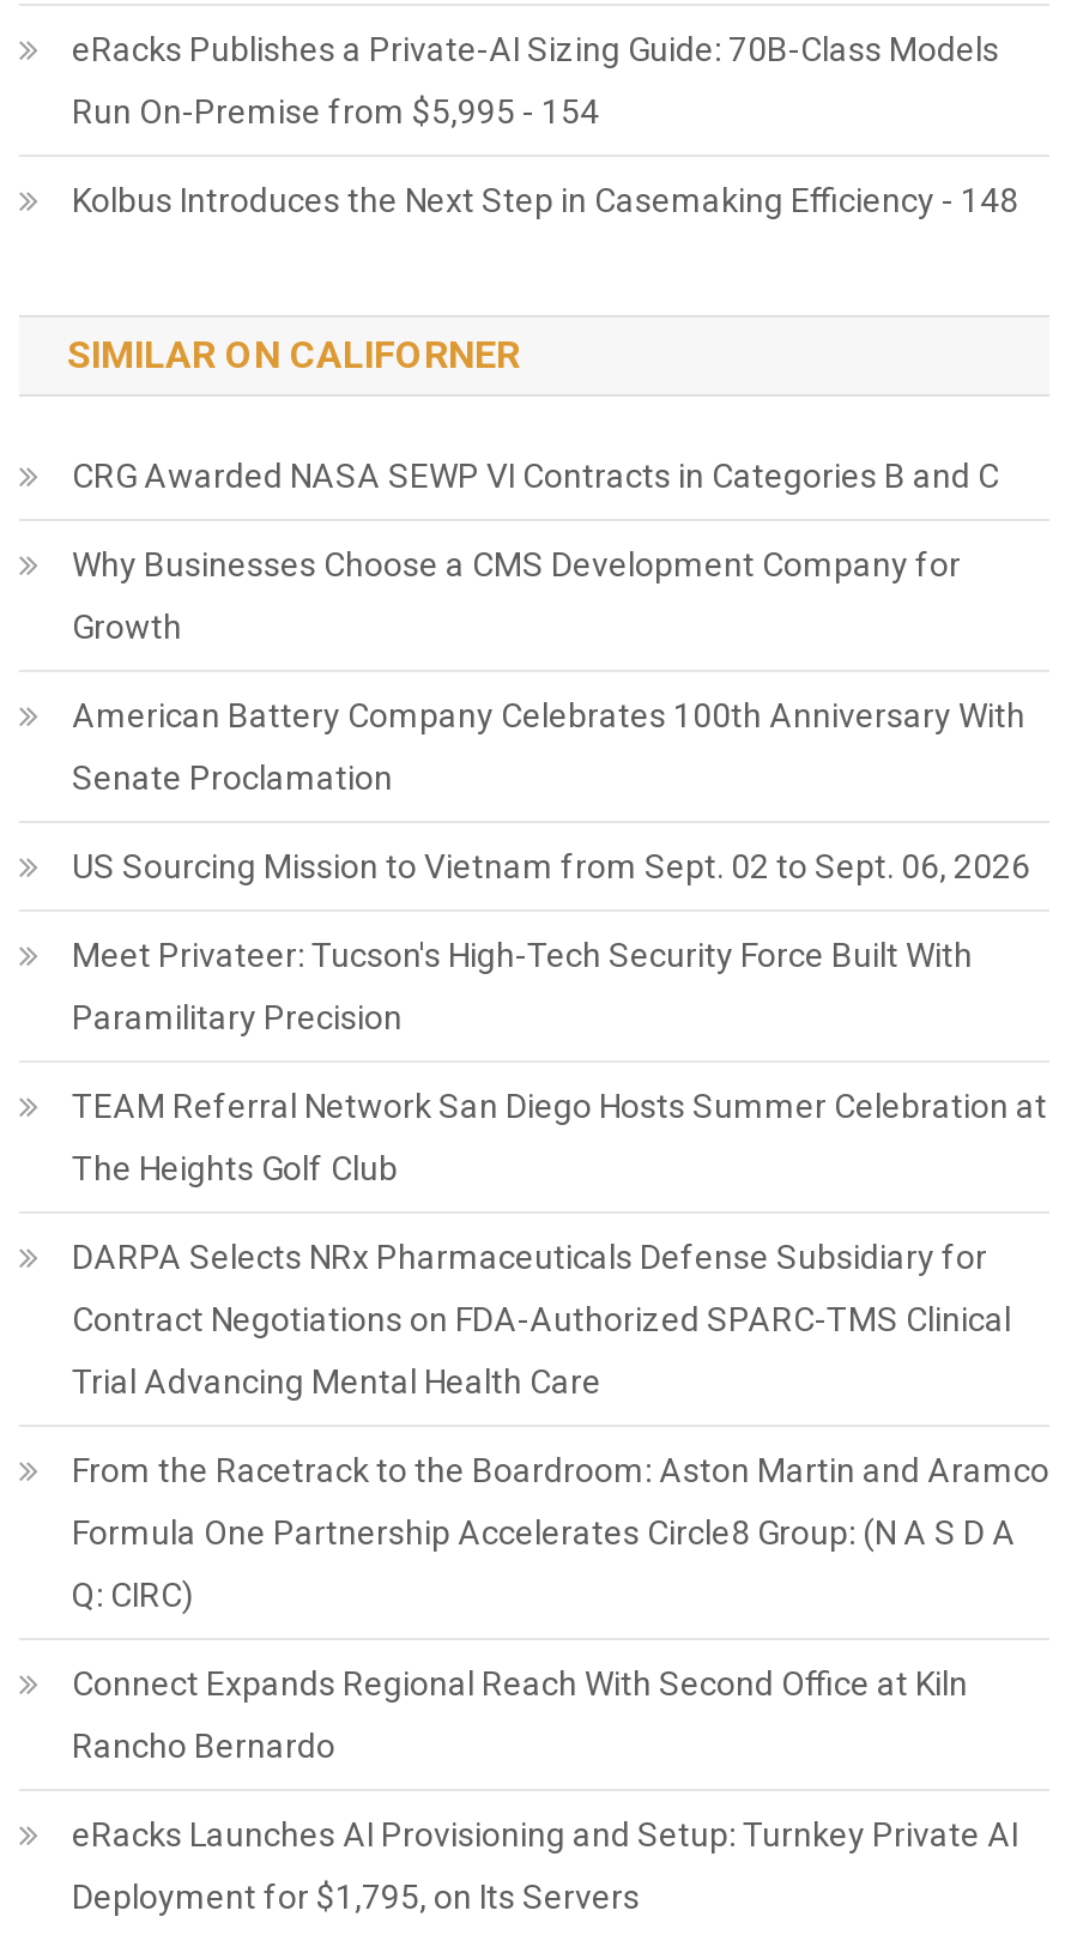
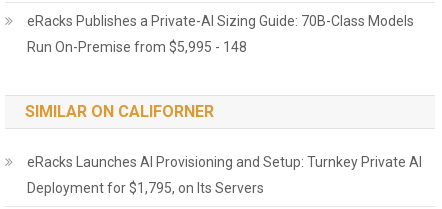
[72,92,1018,219] Run On-Premise from $5,995 - 154 | Kolbus Introduces the Next Step in Casemaking Efficiency - 148 -> [27,39,247,55] Run On-Premise from $5,995 - 148
[72,456,1049,1765] CRG Awarded NASA SEWP VI Contracts in Categories B and C | Why Businesses Choose a CMS Development Company for | Growth | American Battery Company Celebrates 100th Anniversary With | Senate Proclamation | US Sourcing Mission to Vietnam from Sept. 02 to Sept. 06, 2026 | Meet Privateer: Tucson's High-Tech Security Force Built With | Paramilitary Precision | TEAM Referral Network San Diego Hosts Summer Celebration at | The Heights Golf Club | DARPA Selects NRx Pharmaceuticals Defense Subsidiary for | Contract Negotiations on FDA-Authorized SPARC-TMS Clinical | Trial Advancing Mental Health Care | From the Racetrack to the Boardroom: Aston Martin and Aramco | Formula One Partnership Accelerates Circle8 Group: (N A S D A | Q: CIRC) | Connect Expands Regional Reach With Second Office at Kiln | Rancho Bernardo -> none

